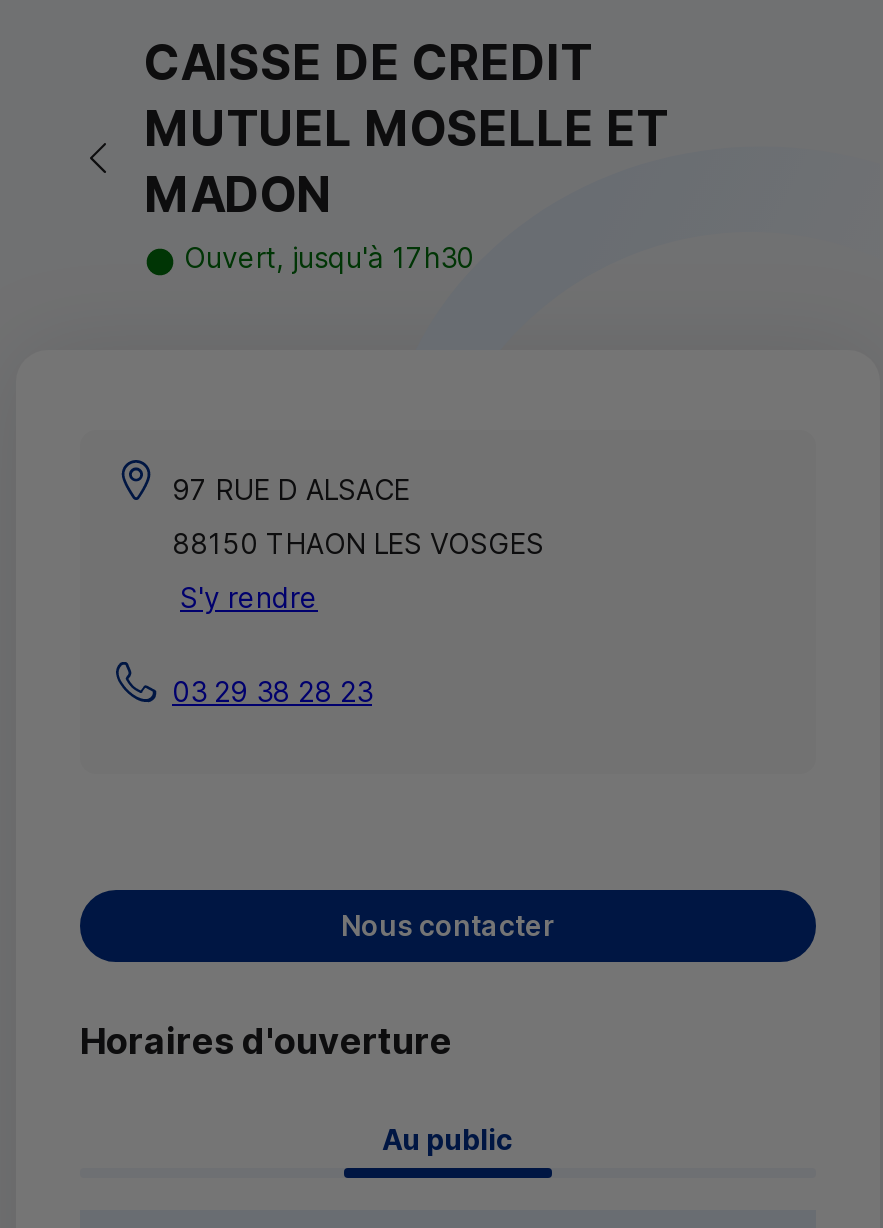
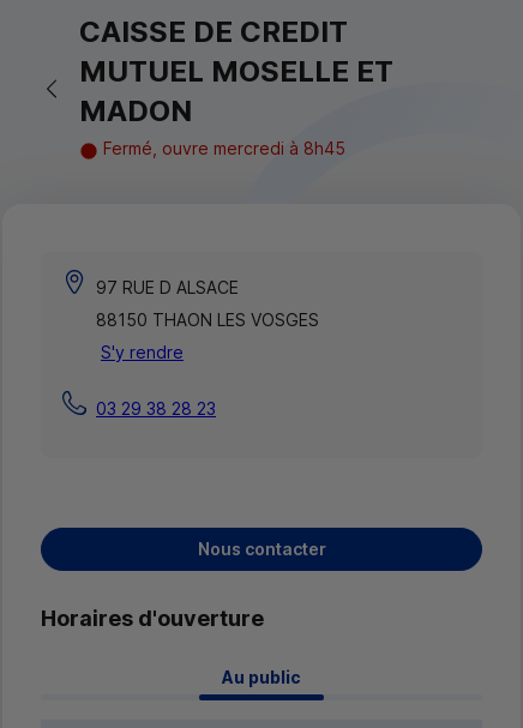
[184,240,474,274] Ouvert, jusqu'à 17h30 -> [103,138,345,158] Fermé, ouvre mercredi à 8h45

